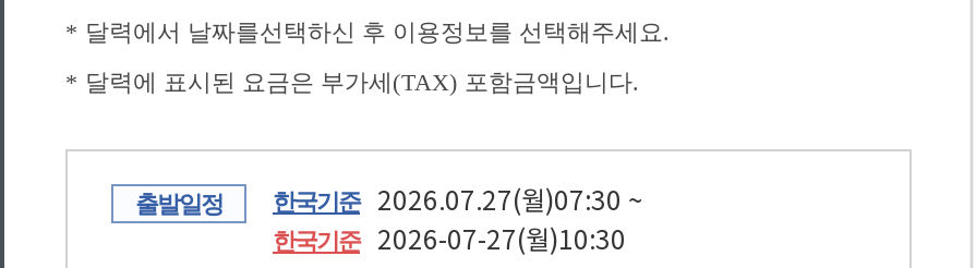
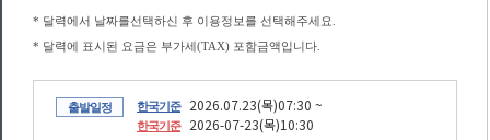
[135,180,650,217] 출발일정 한국기준 2026.07.27(월)07:30 ~ -> [68,95,326,114] 출발일정 한국기준 2026.07.23(목)07:30 ~
[273,219,626,256] 한국기준 2026-07-27(월)10:30 -> [137,115,314,133] 한국기준 2026-07-23(목)10:30

